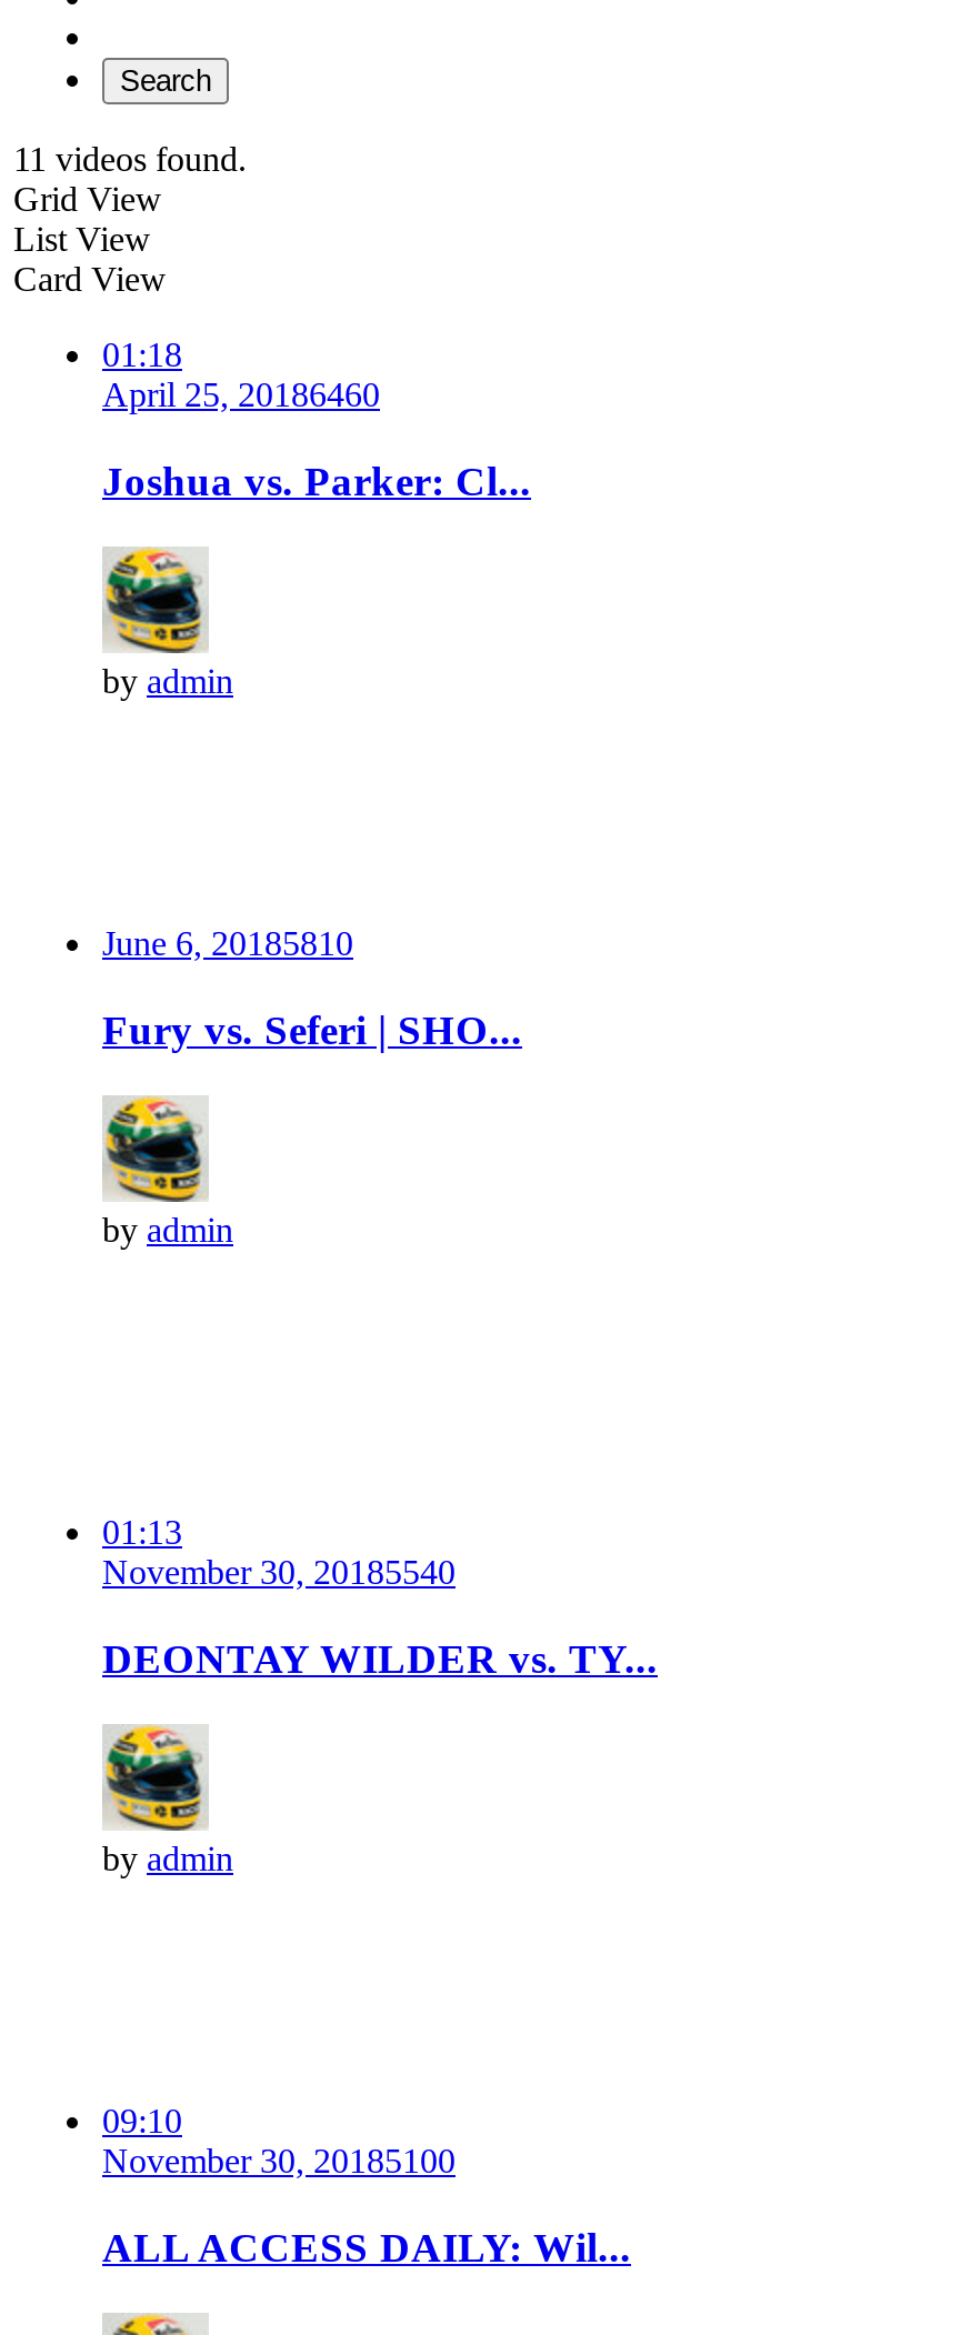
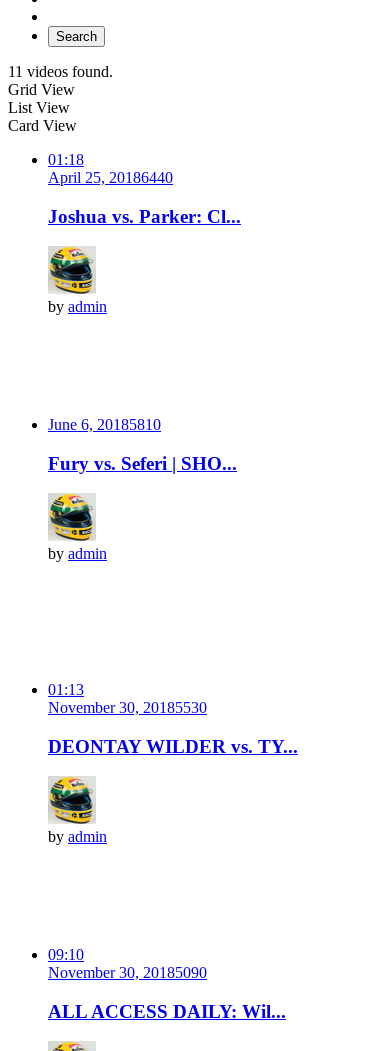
[102,375,380,413] April 25, 20186460 -> [48,169,173,186] April 25, 20186440
[102,1553,456,1591] November 30, 20185540 -> [48,699,207,716] November 30, 20185530
[102,2142,456,2179] November 30, 20185100 -> [48,964,207,981] November 30, 20185090

